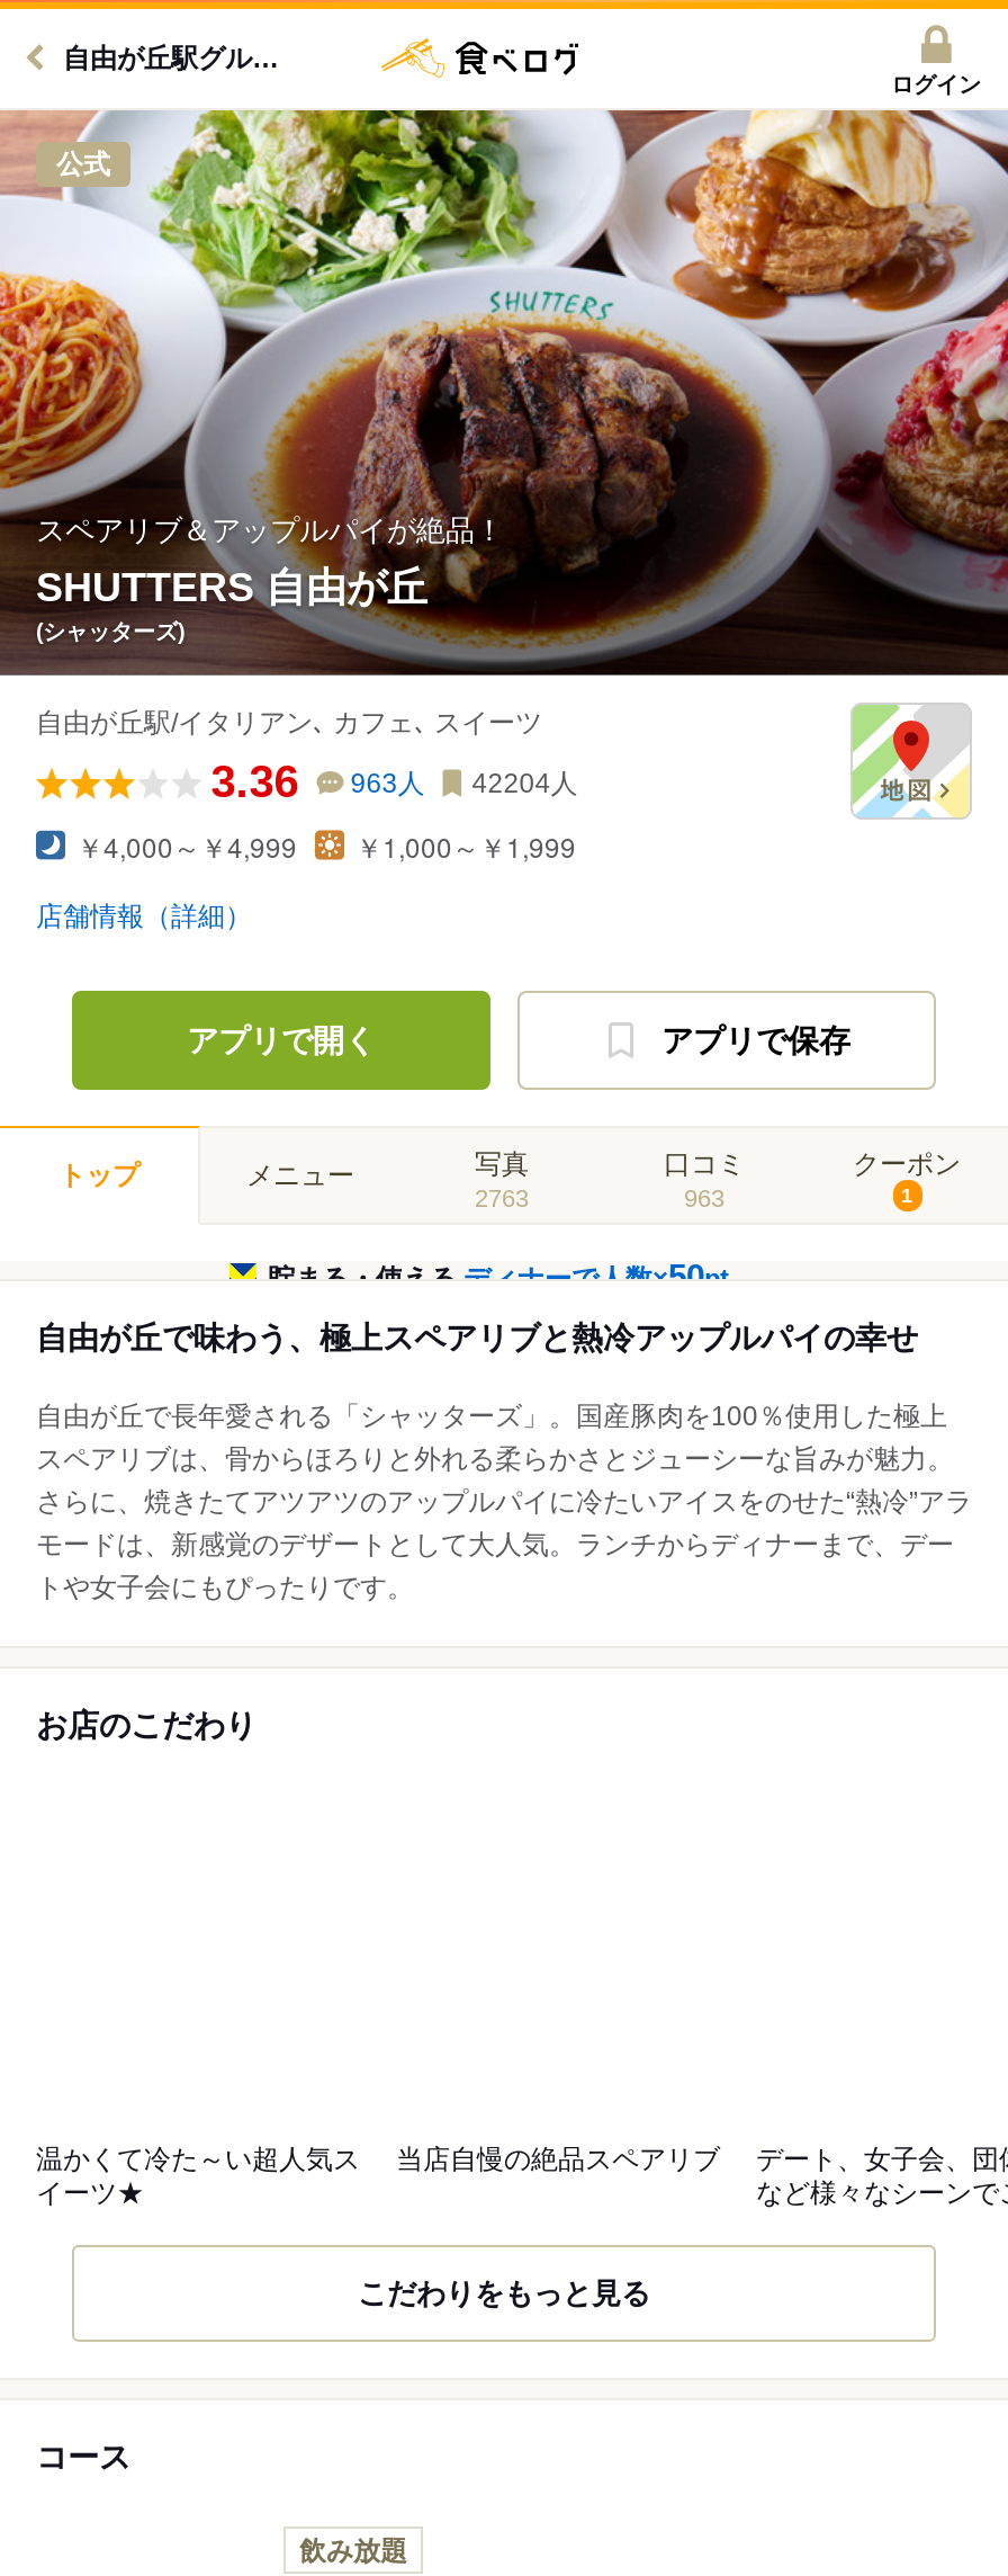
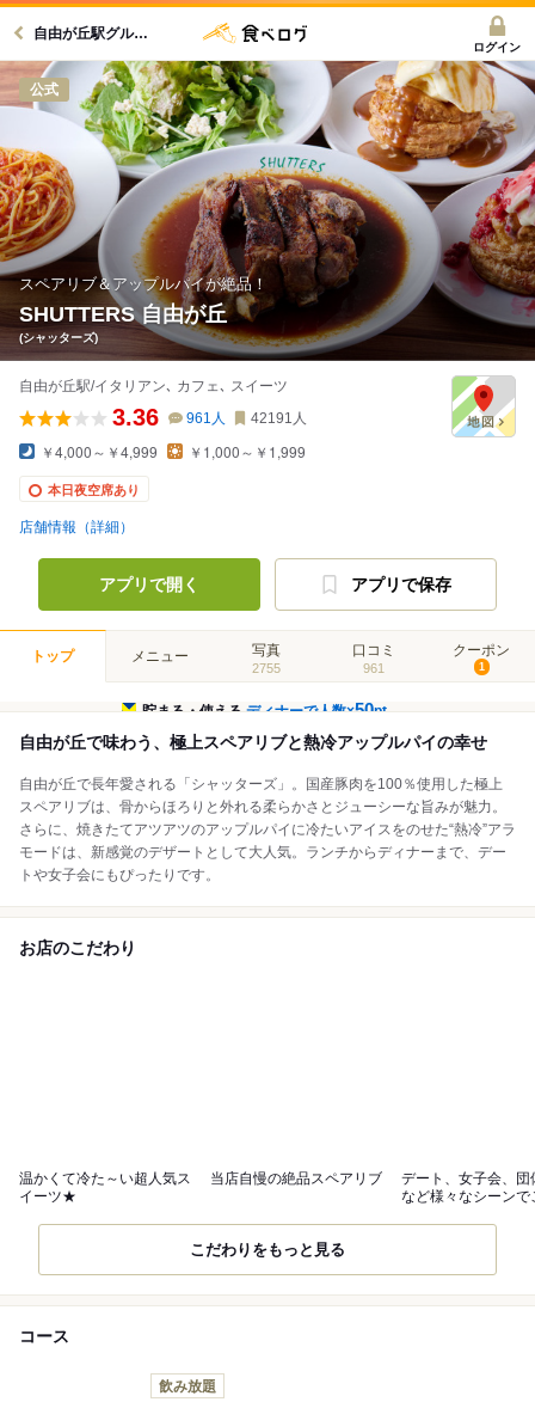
[351,768,425,799] 963人 -> [186,410,225,427] 961人
[472,768,578,799] 42204人 -> [251,410,307,427] 42191人
none -> [48,483,140,497] 本日夜空席あり
[475,1184,529,1211] 2763 -> [252,661,281,675] 2755
[684,1184,724,1211] 963 -> [363,661,385,675] 961

